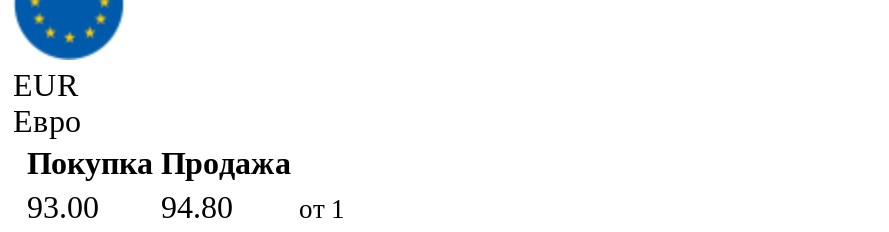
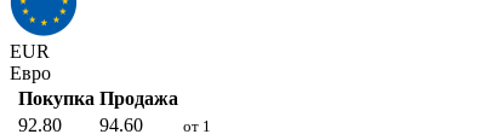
[27,190,99,224] 93.00 -> [18,115,62,135] 92.80
[161,190,233,224] 94.80 -> [99,115,143,135] 94.60

